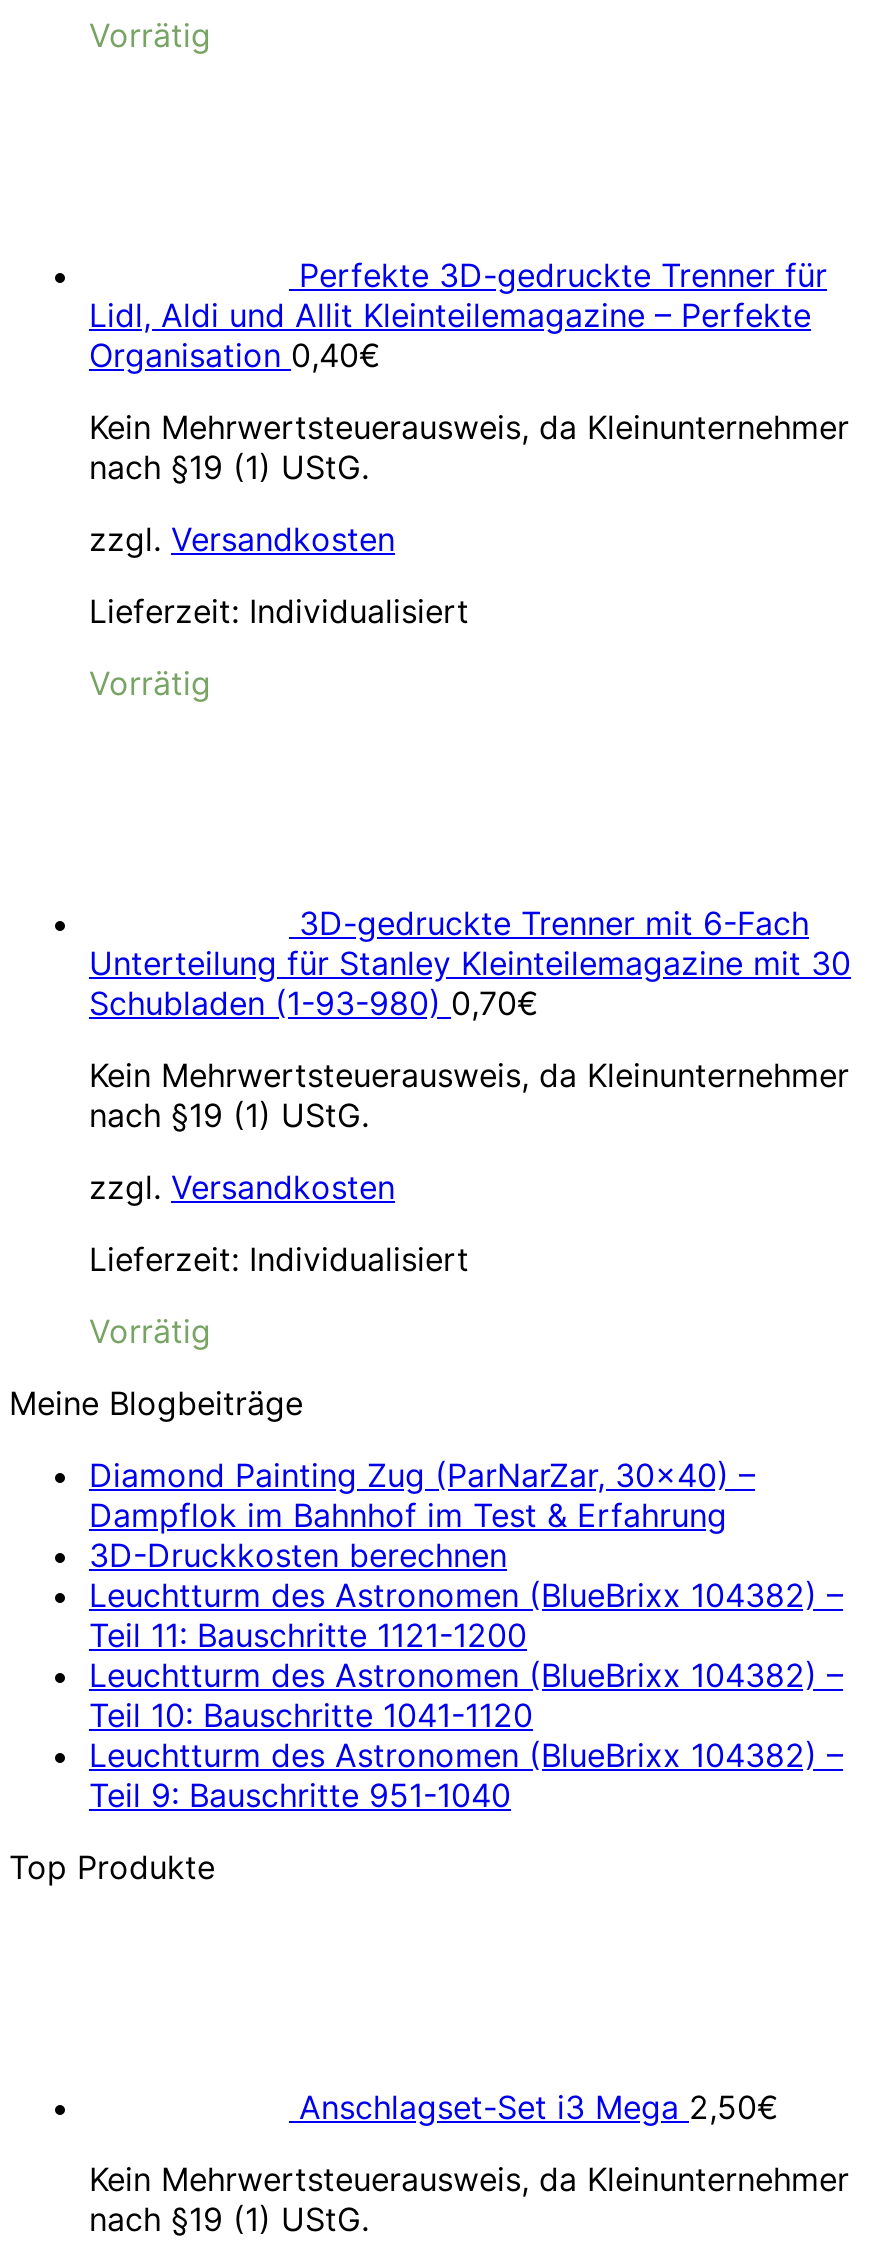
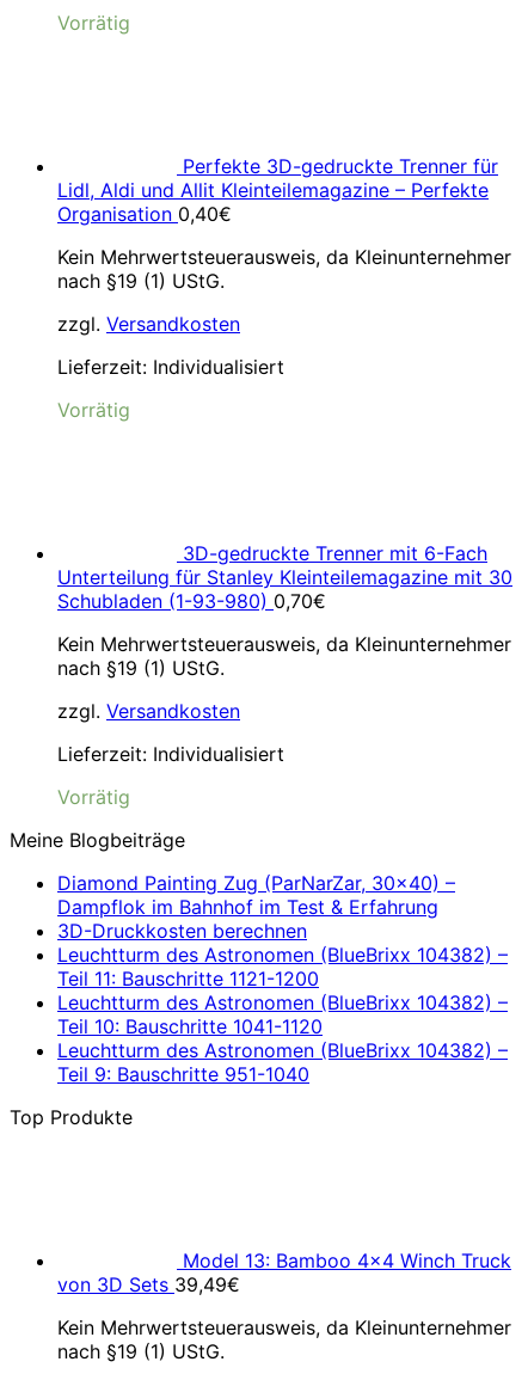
[299,2087,779,2127] Anschlagset-Set i3 Mega 2,50€ -> [57,1249,511,1296] Model 13: Bamboo 4×4 Winch Truck | von 3D Sets 39,49€

